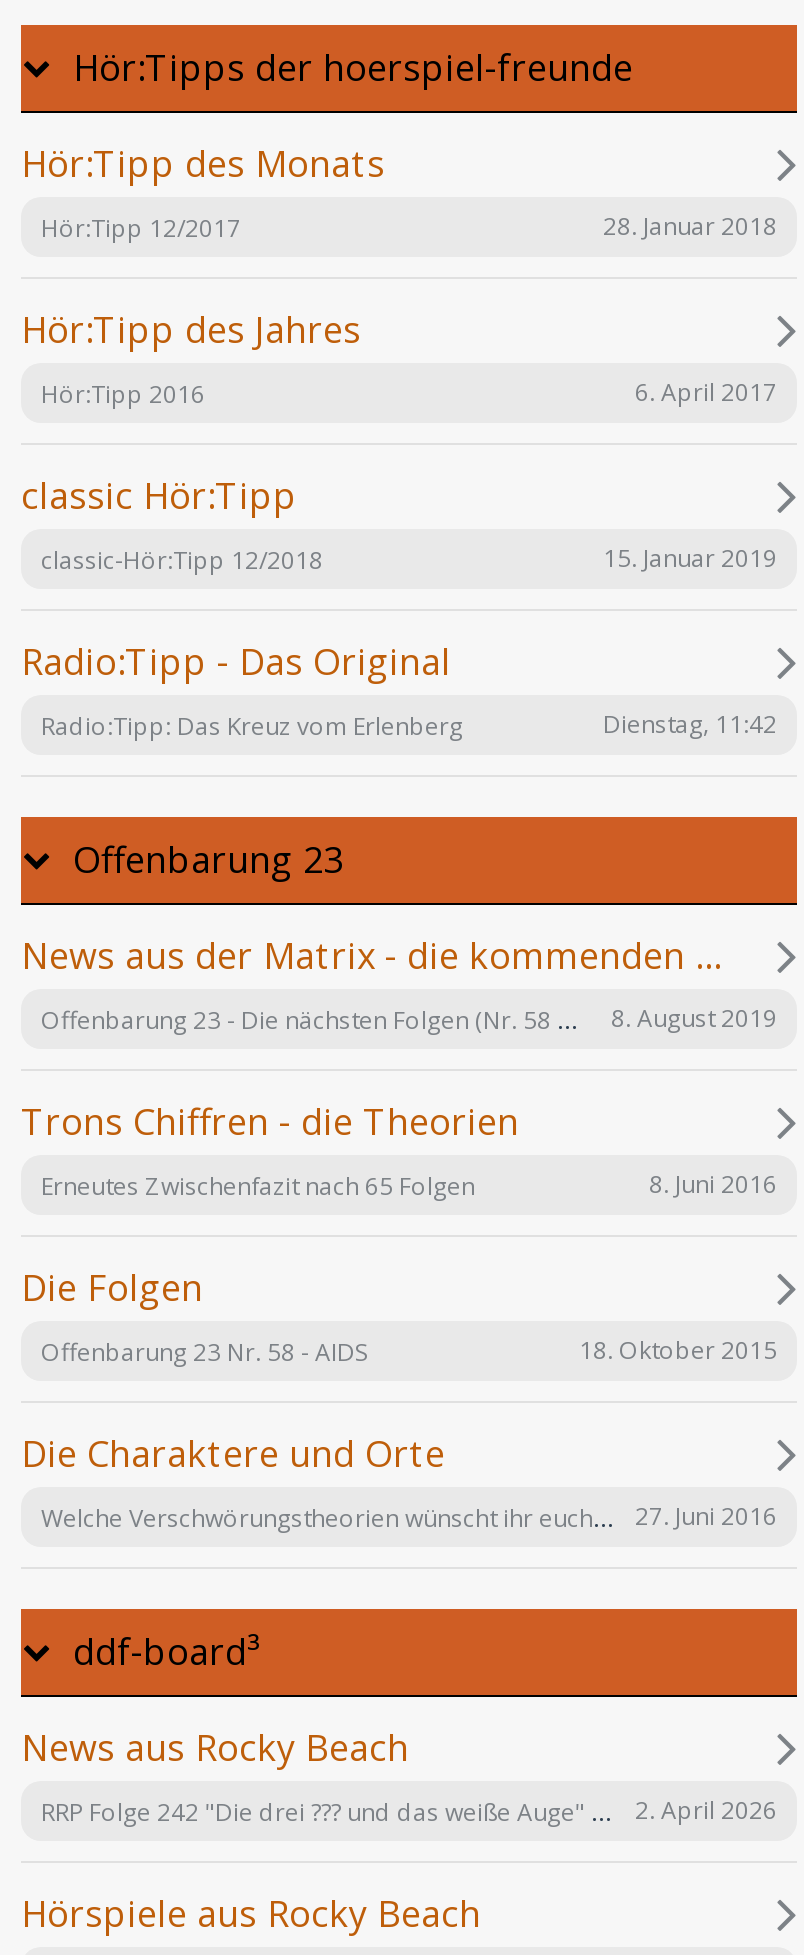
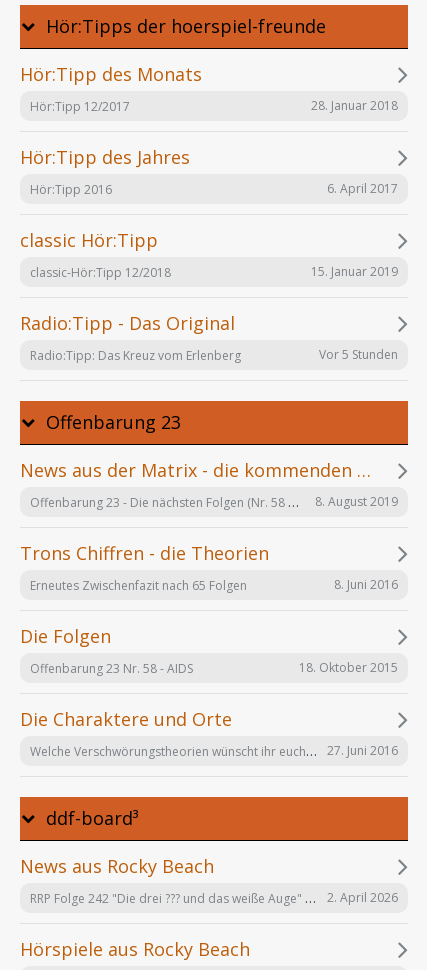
[603,707,777,741] Dienstag, 11:42 -> [319,346,398,363] Vor 5 Stunden

